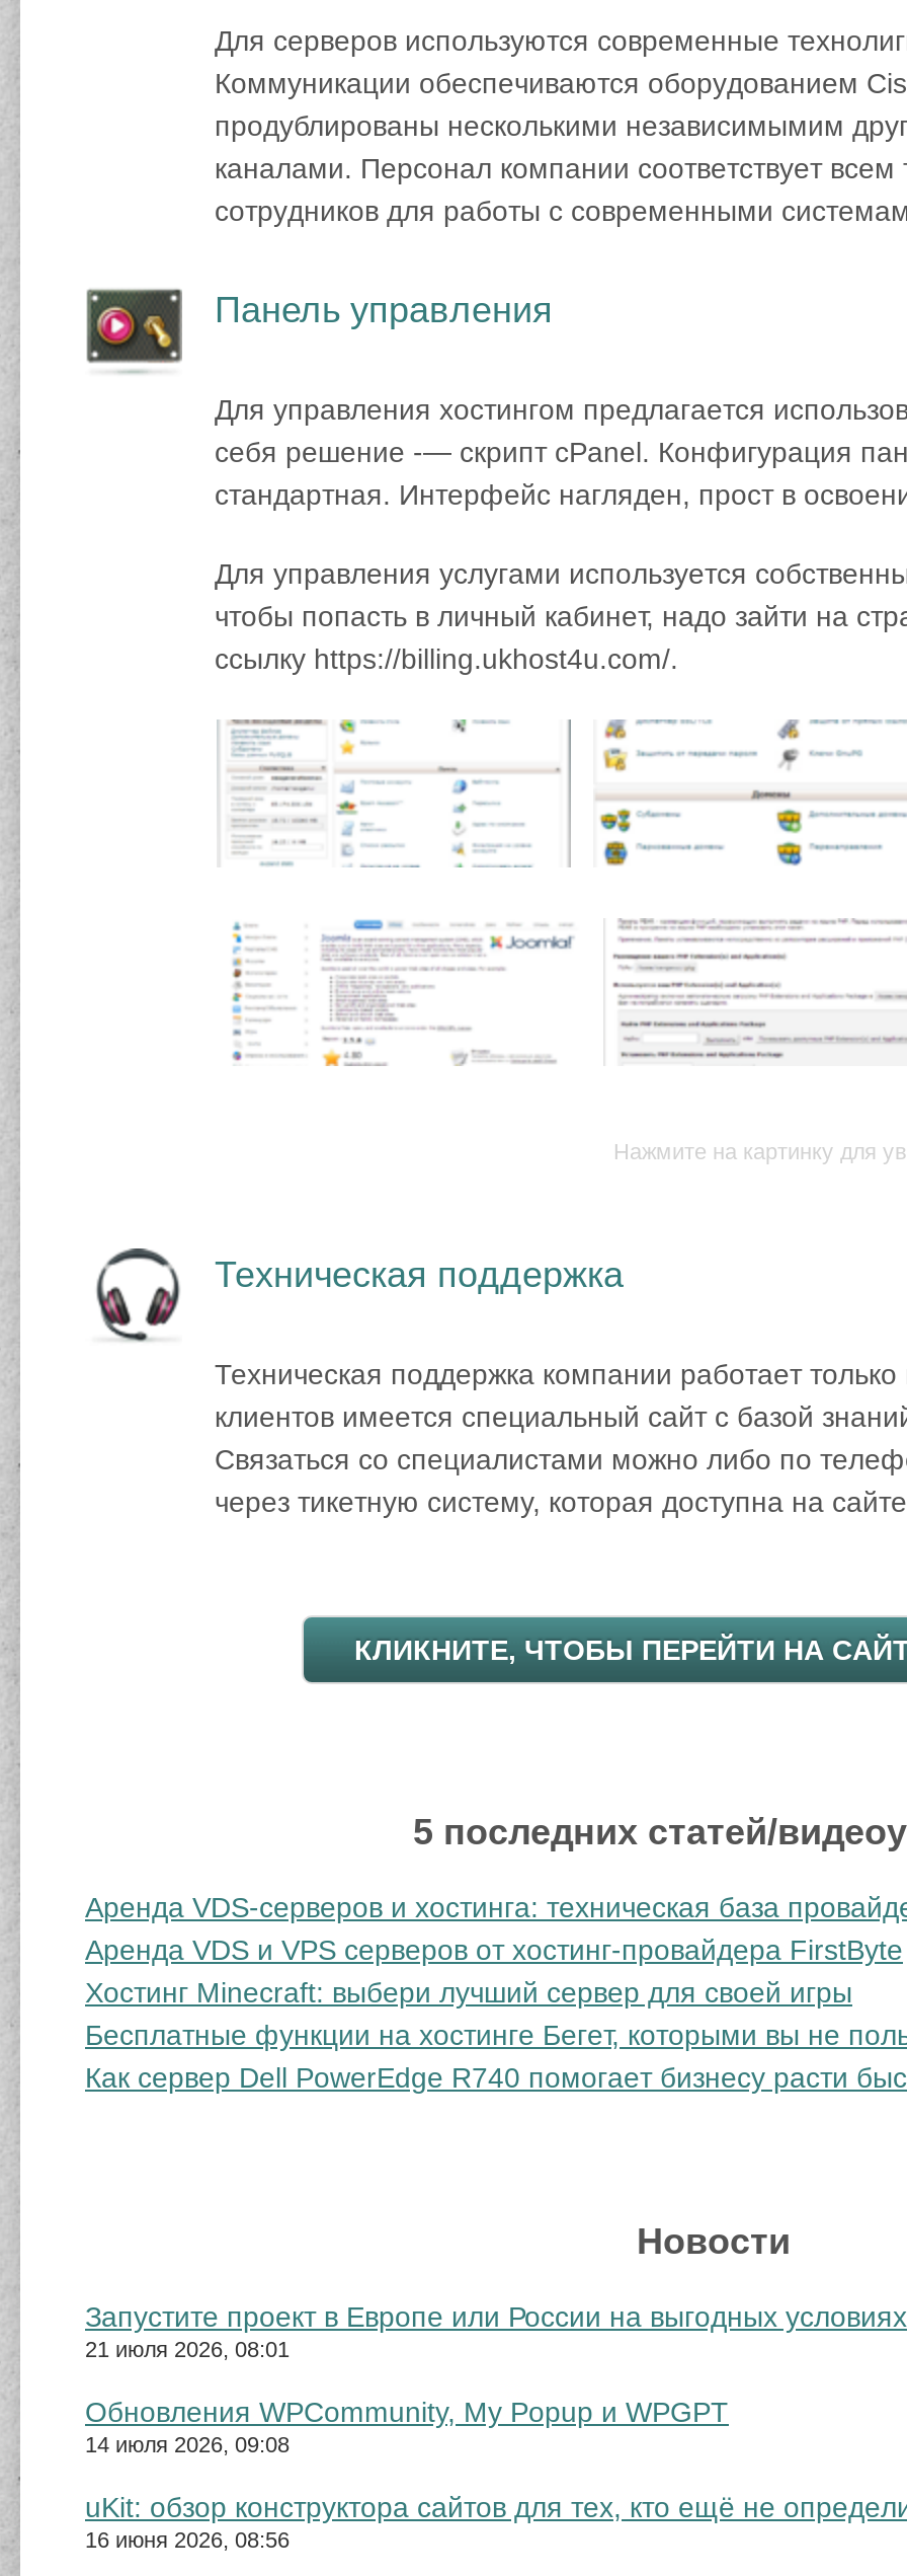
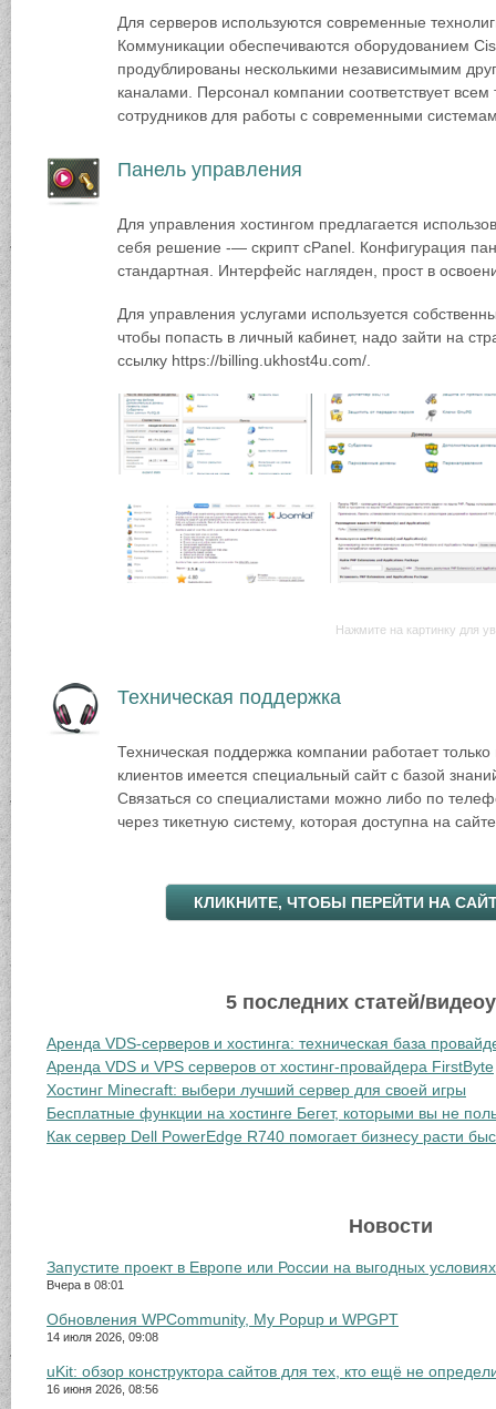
[85,2337,290,2361] 21 июля 2026, 08:01 -> [46,1278,124,1291] Вчера в 08:01

